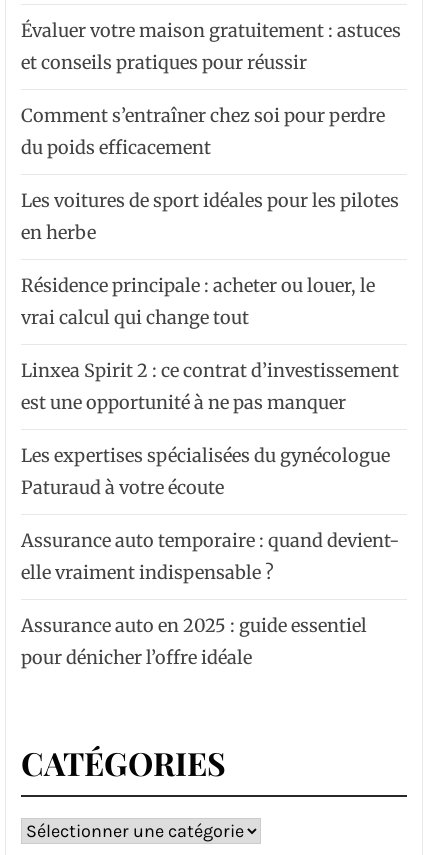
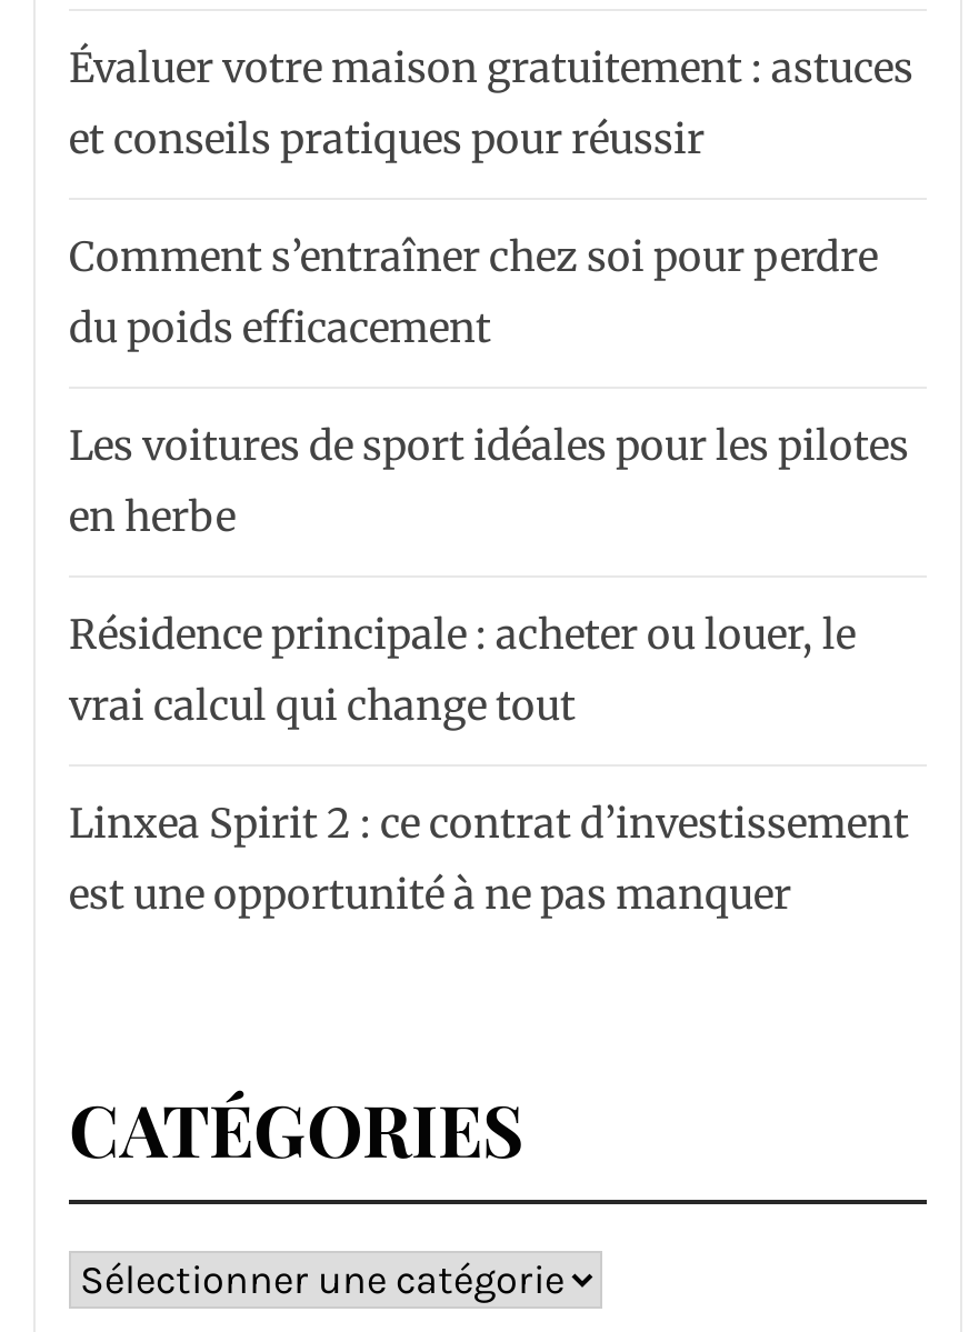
[21,444,399,669] Les expertises spécialisées du gynécologue | Paturaud à votre écoute | Assurance auto temporaire : quand devient- | elle vraiment indispensable ? | Assurance auto en 2025 : guide essentiel | pour dénicher l’offre idéale -> none

